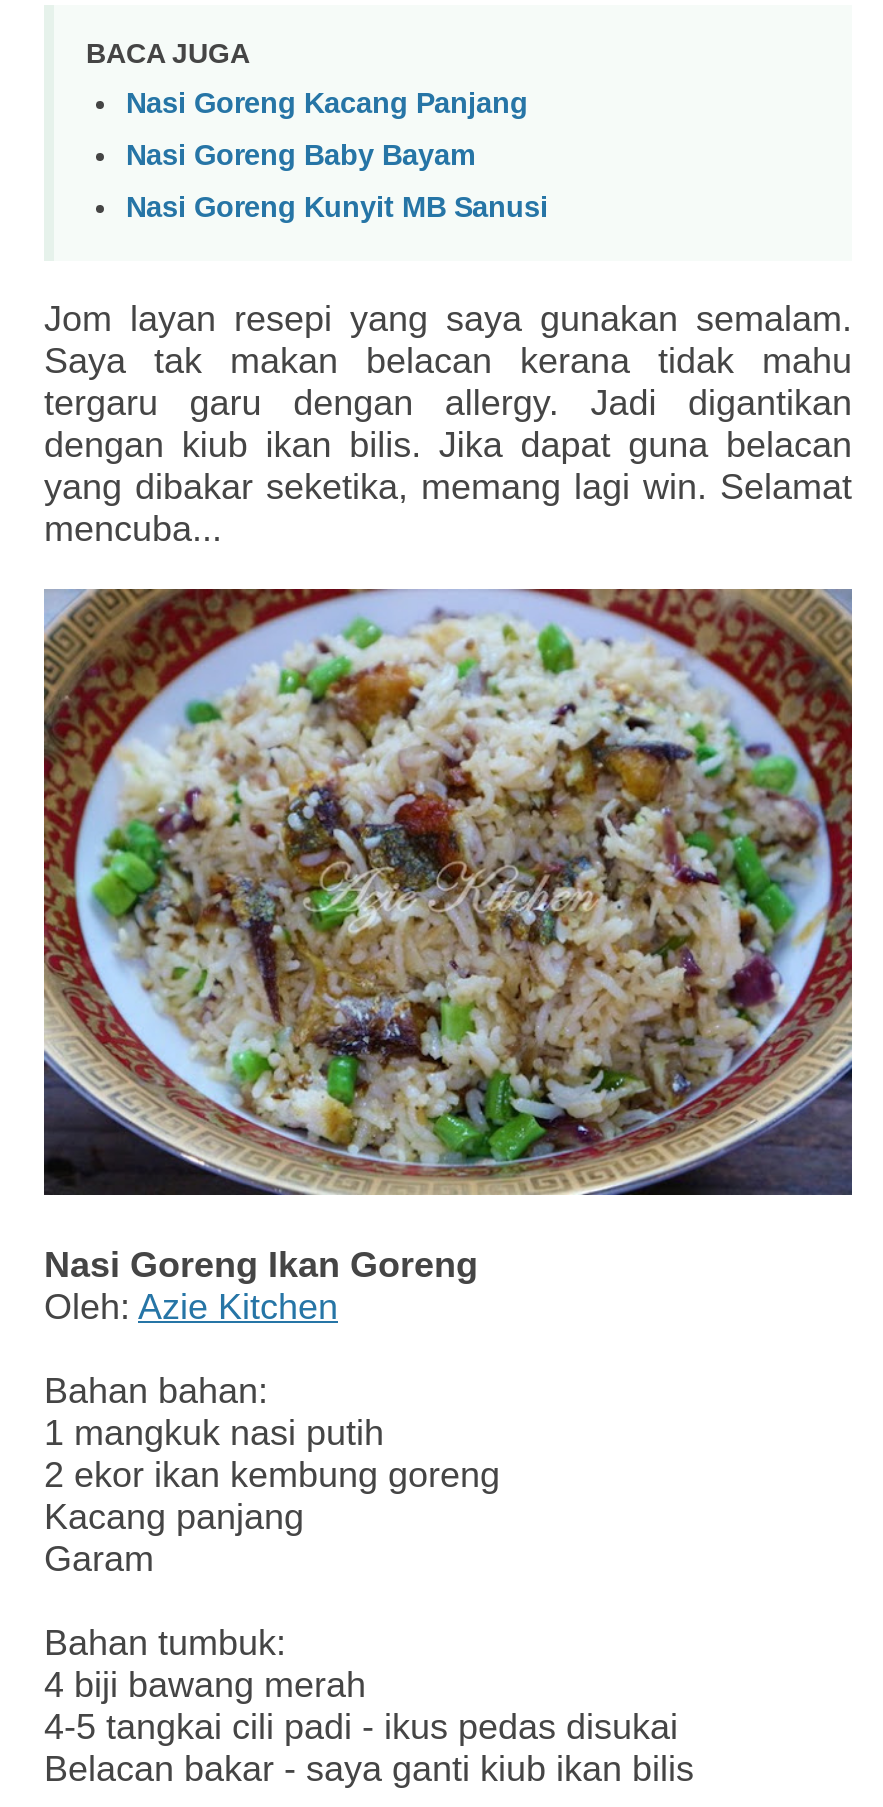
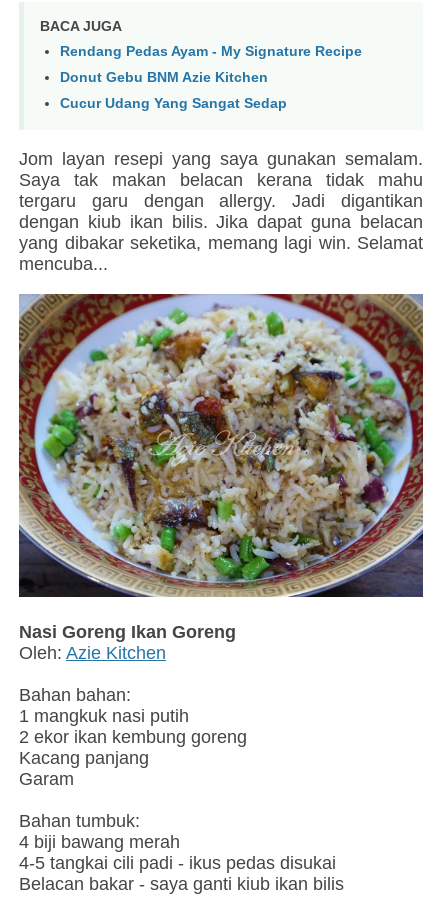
[126,88,528,120] Nasi Goreng Kacang Panjang -> [60,43,362,59] Rendang Pedas Ayam - My Signature Recipe
[126,139,474,171] Nasi Goreng Baby Bayam -> [60,69,268,85] Donut Gebu BNM Azie Kitchen
[126,190,548,222] Nasi Goreng Kunyit MB Sanusi -> [60,95,287,111] Cucur Udang Yang Sangat Sedap

